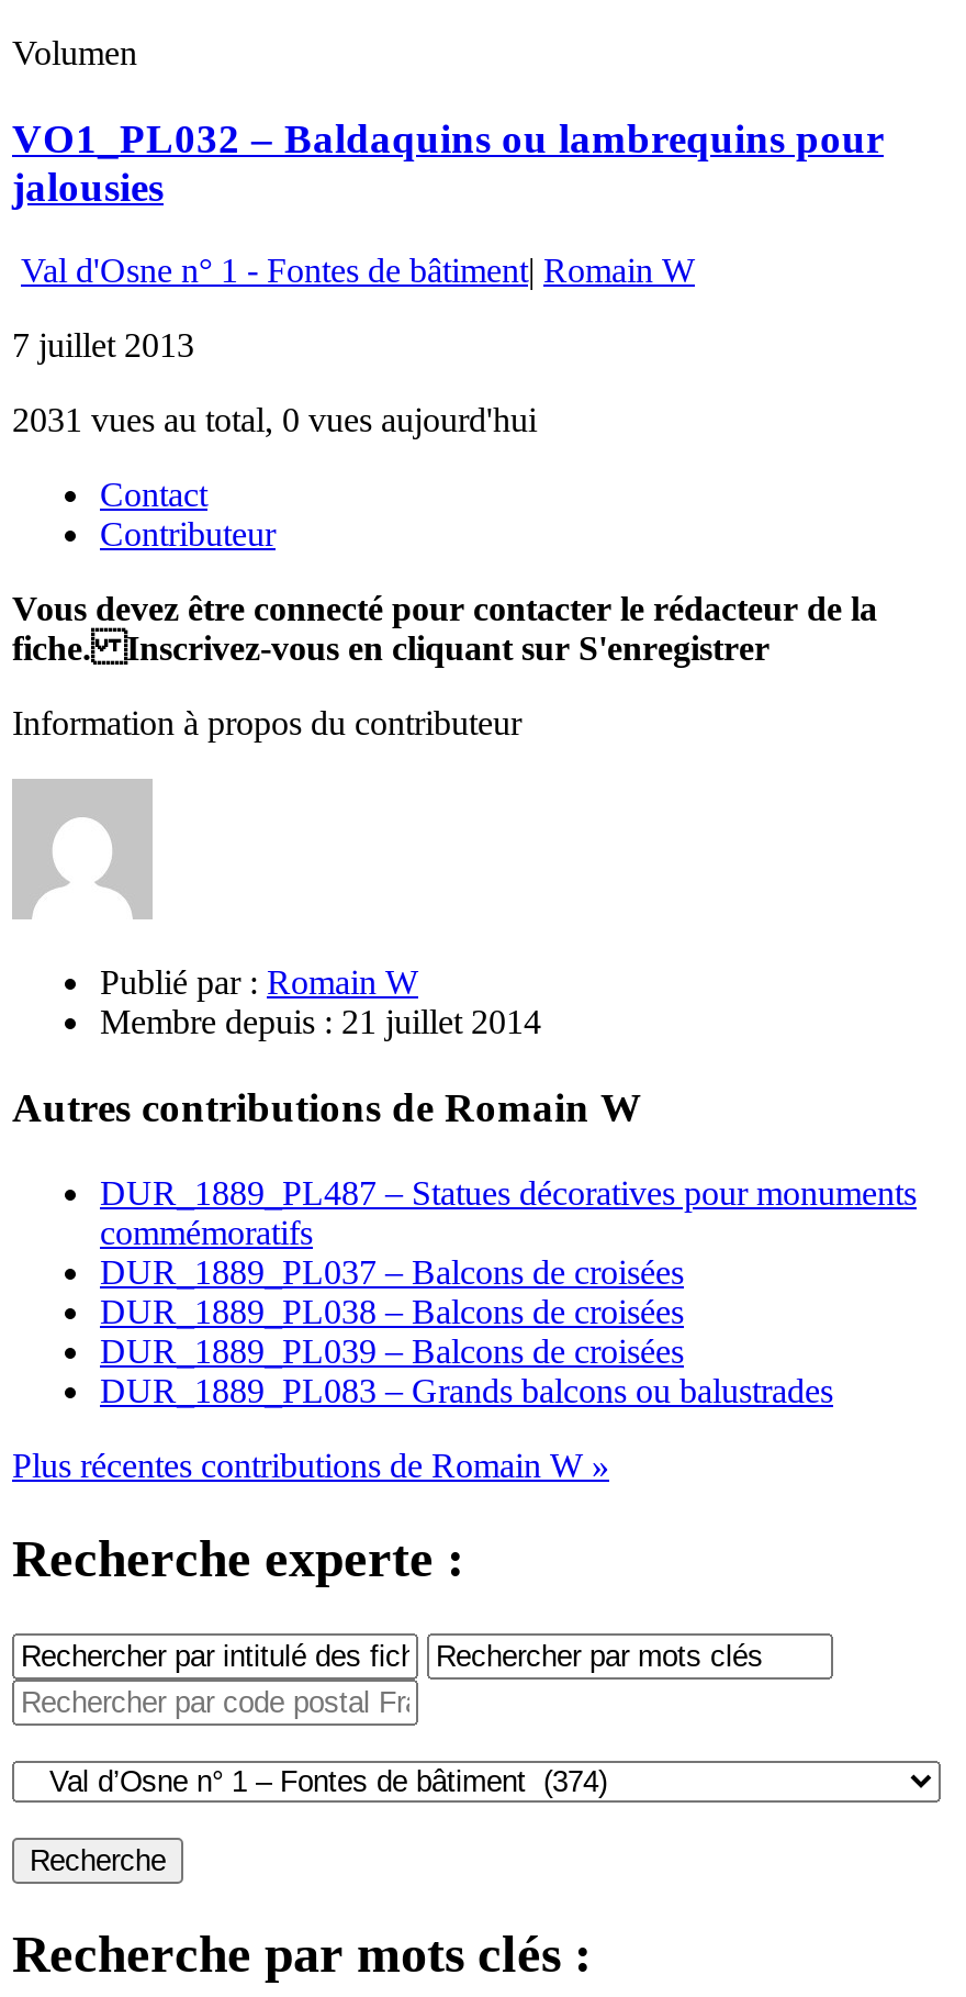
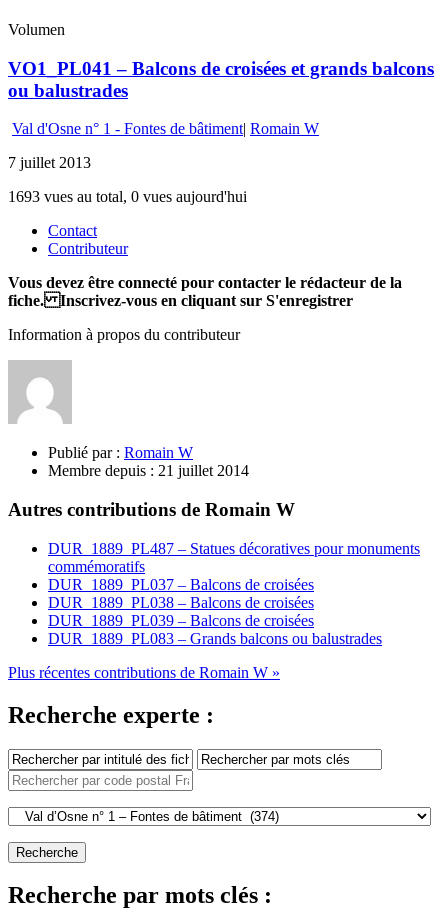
[12,114,884,209] VO1_PL032 – Baldaquins ou lambrequins pour | jalousies -> [8,58,434,101] VO1_PL041 – Balcons de croisées et grands balcons | ou balustrades
[12,402,537,439] 2031 vues au total, 0 vues aujourd'hui -> [8,188,247,205] 1693 vues au total, 0 vues aujourd'hui

